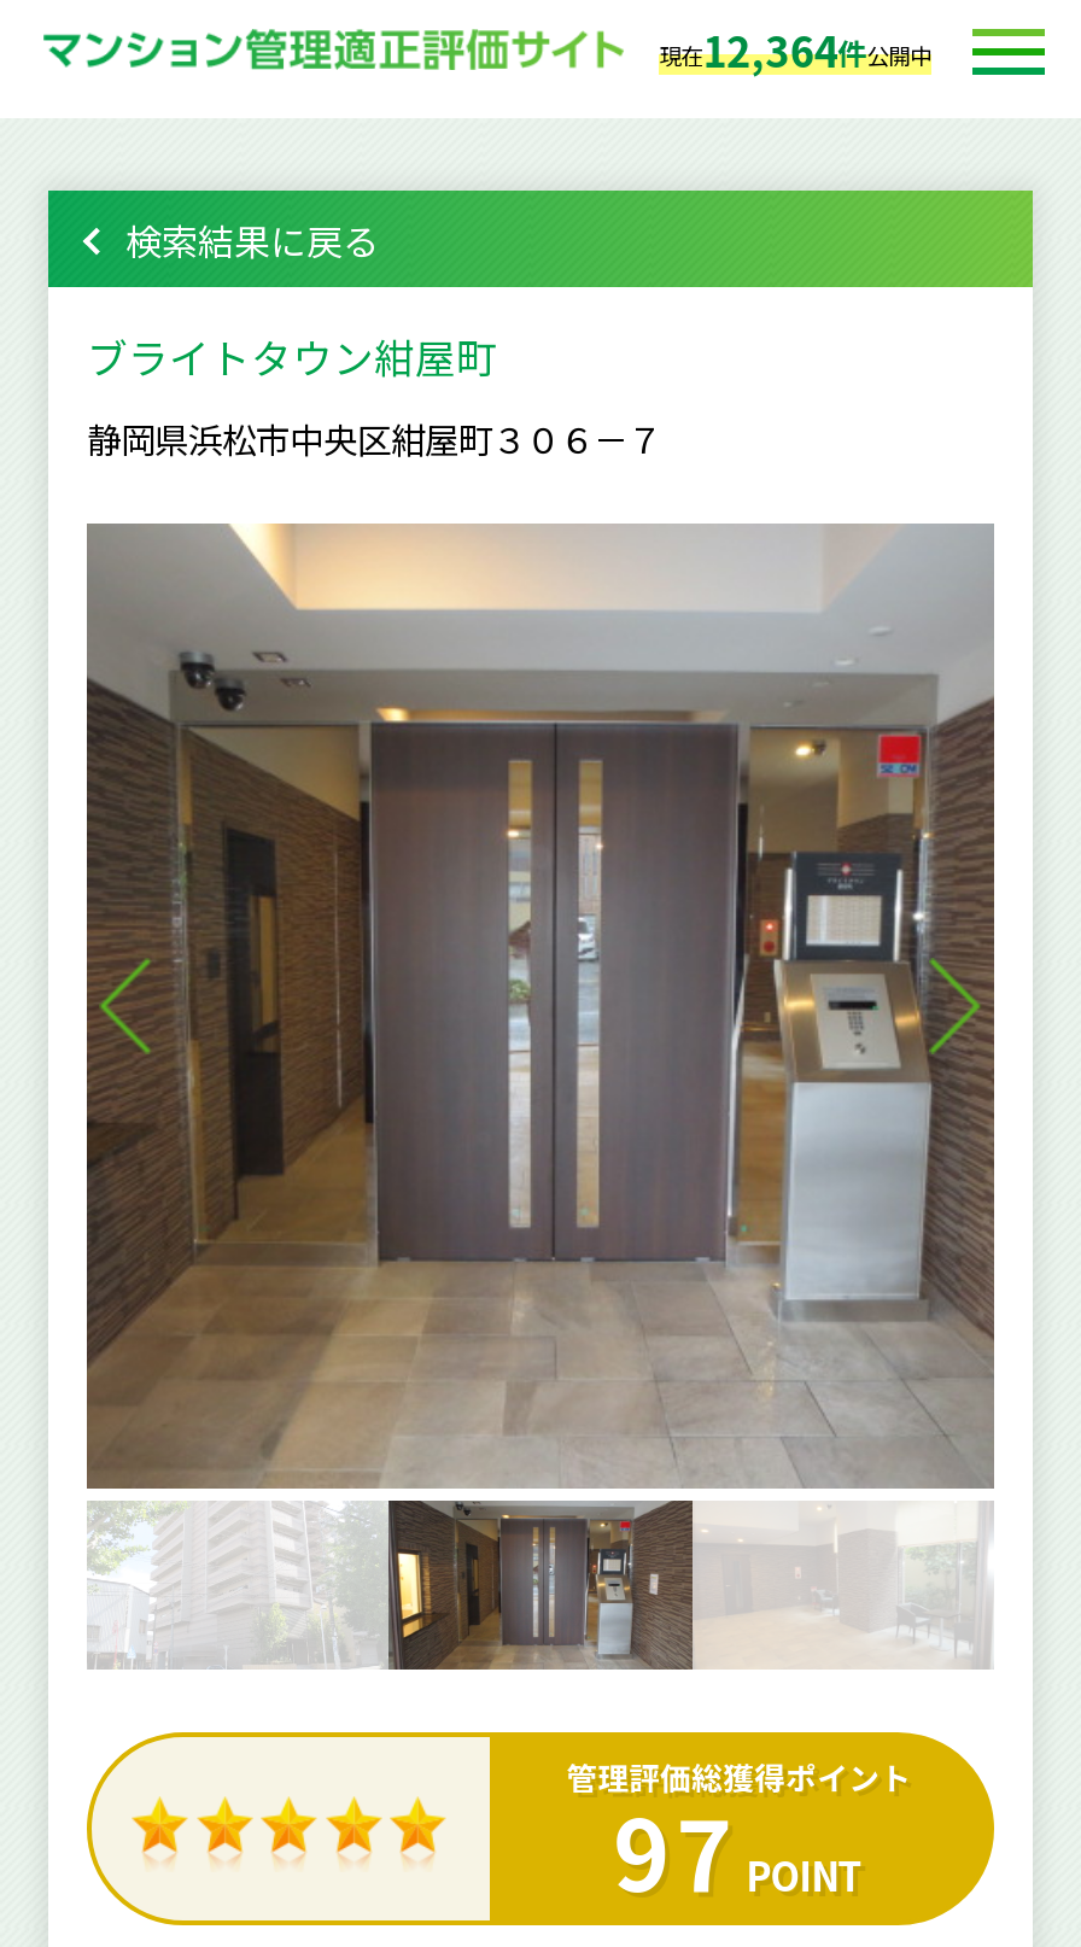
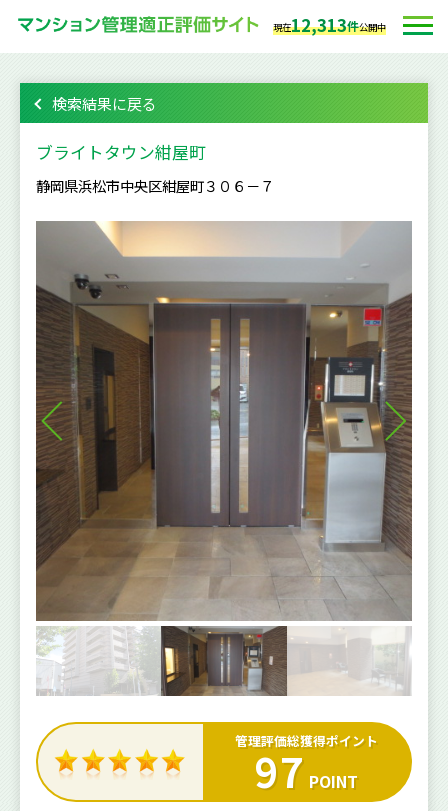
[659,19,932,80] 現在12,364件公開中 -> [273,12,386,37] 現在12,313件公開中

